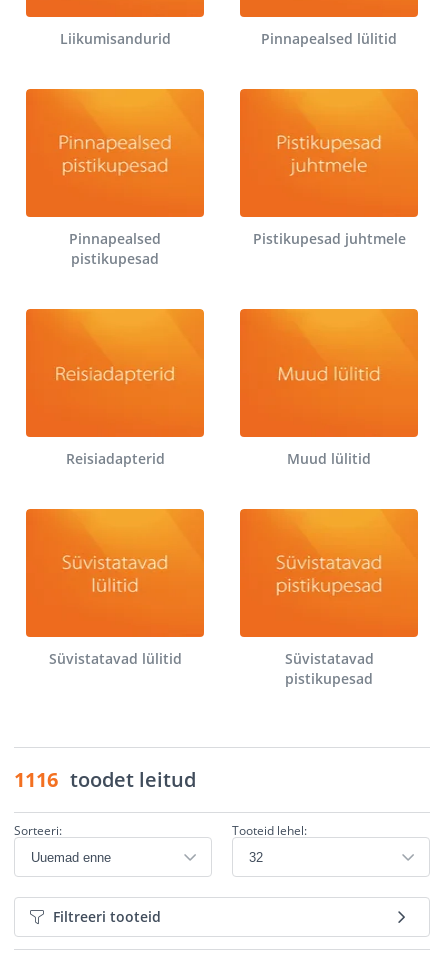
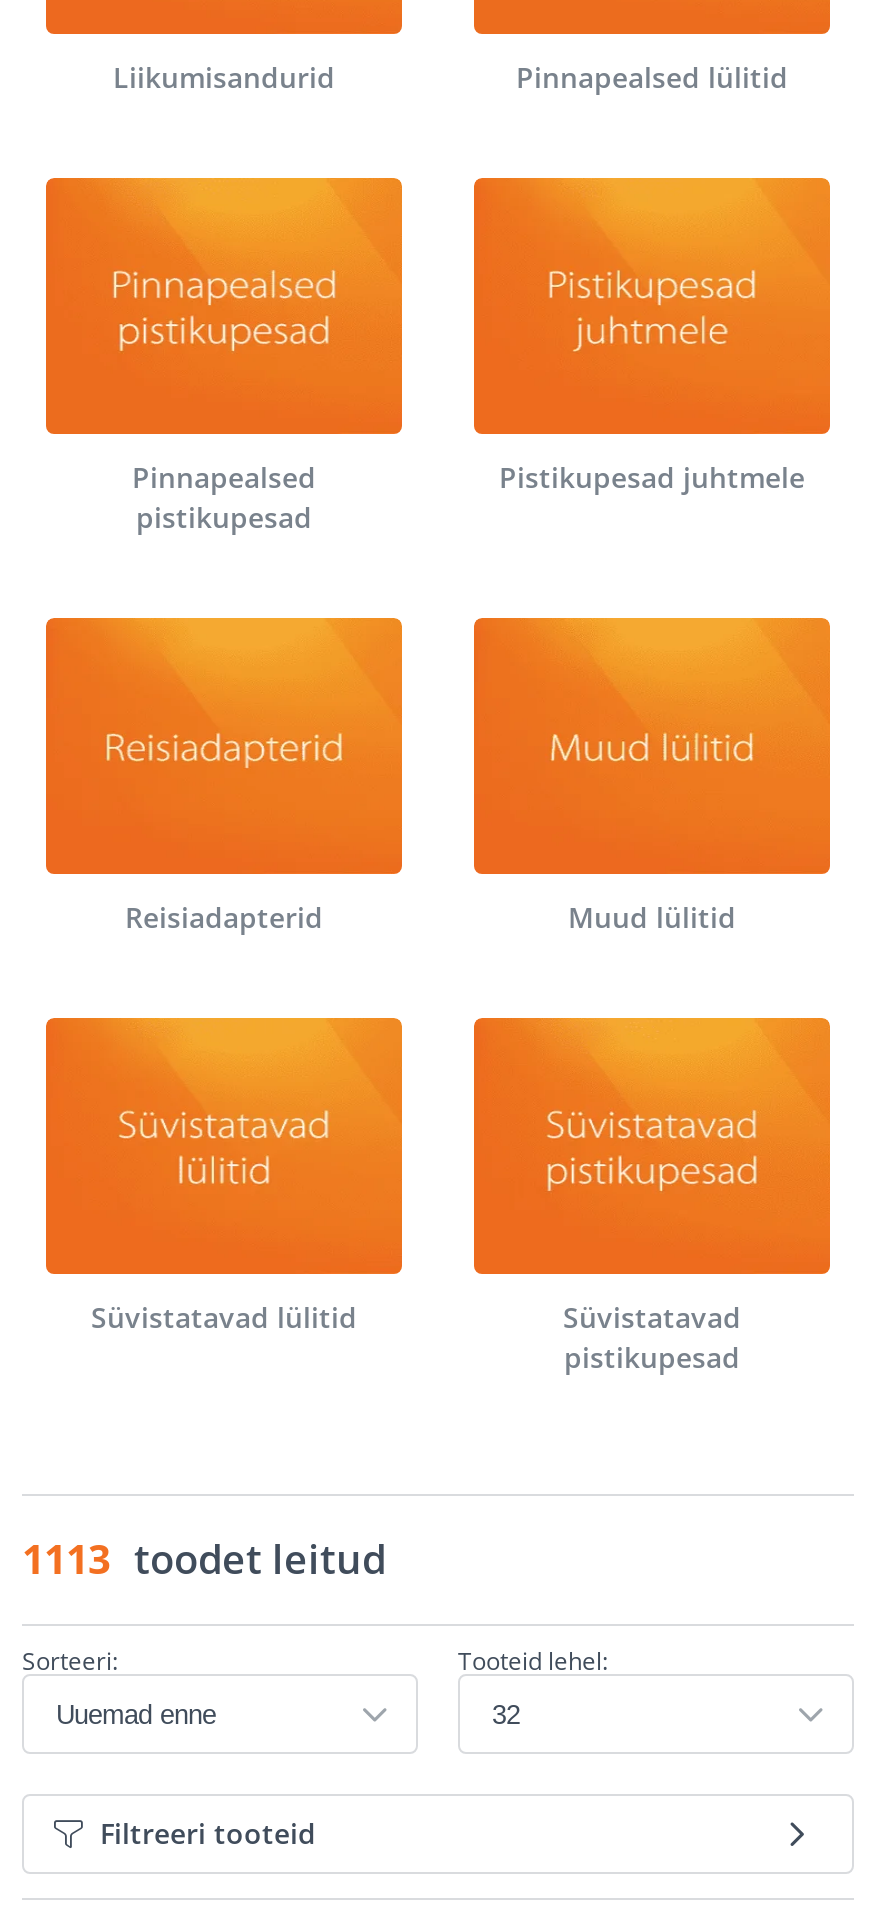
[14,766,196,793] 1116 toodet leitud -> [22,1532,386,1586] 1113 toodet leitud

